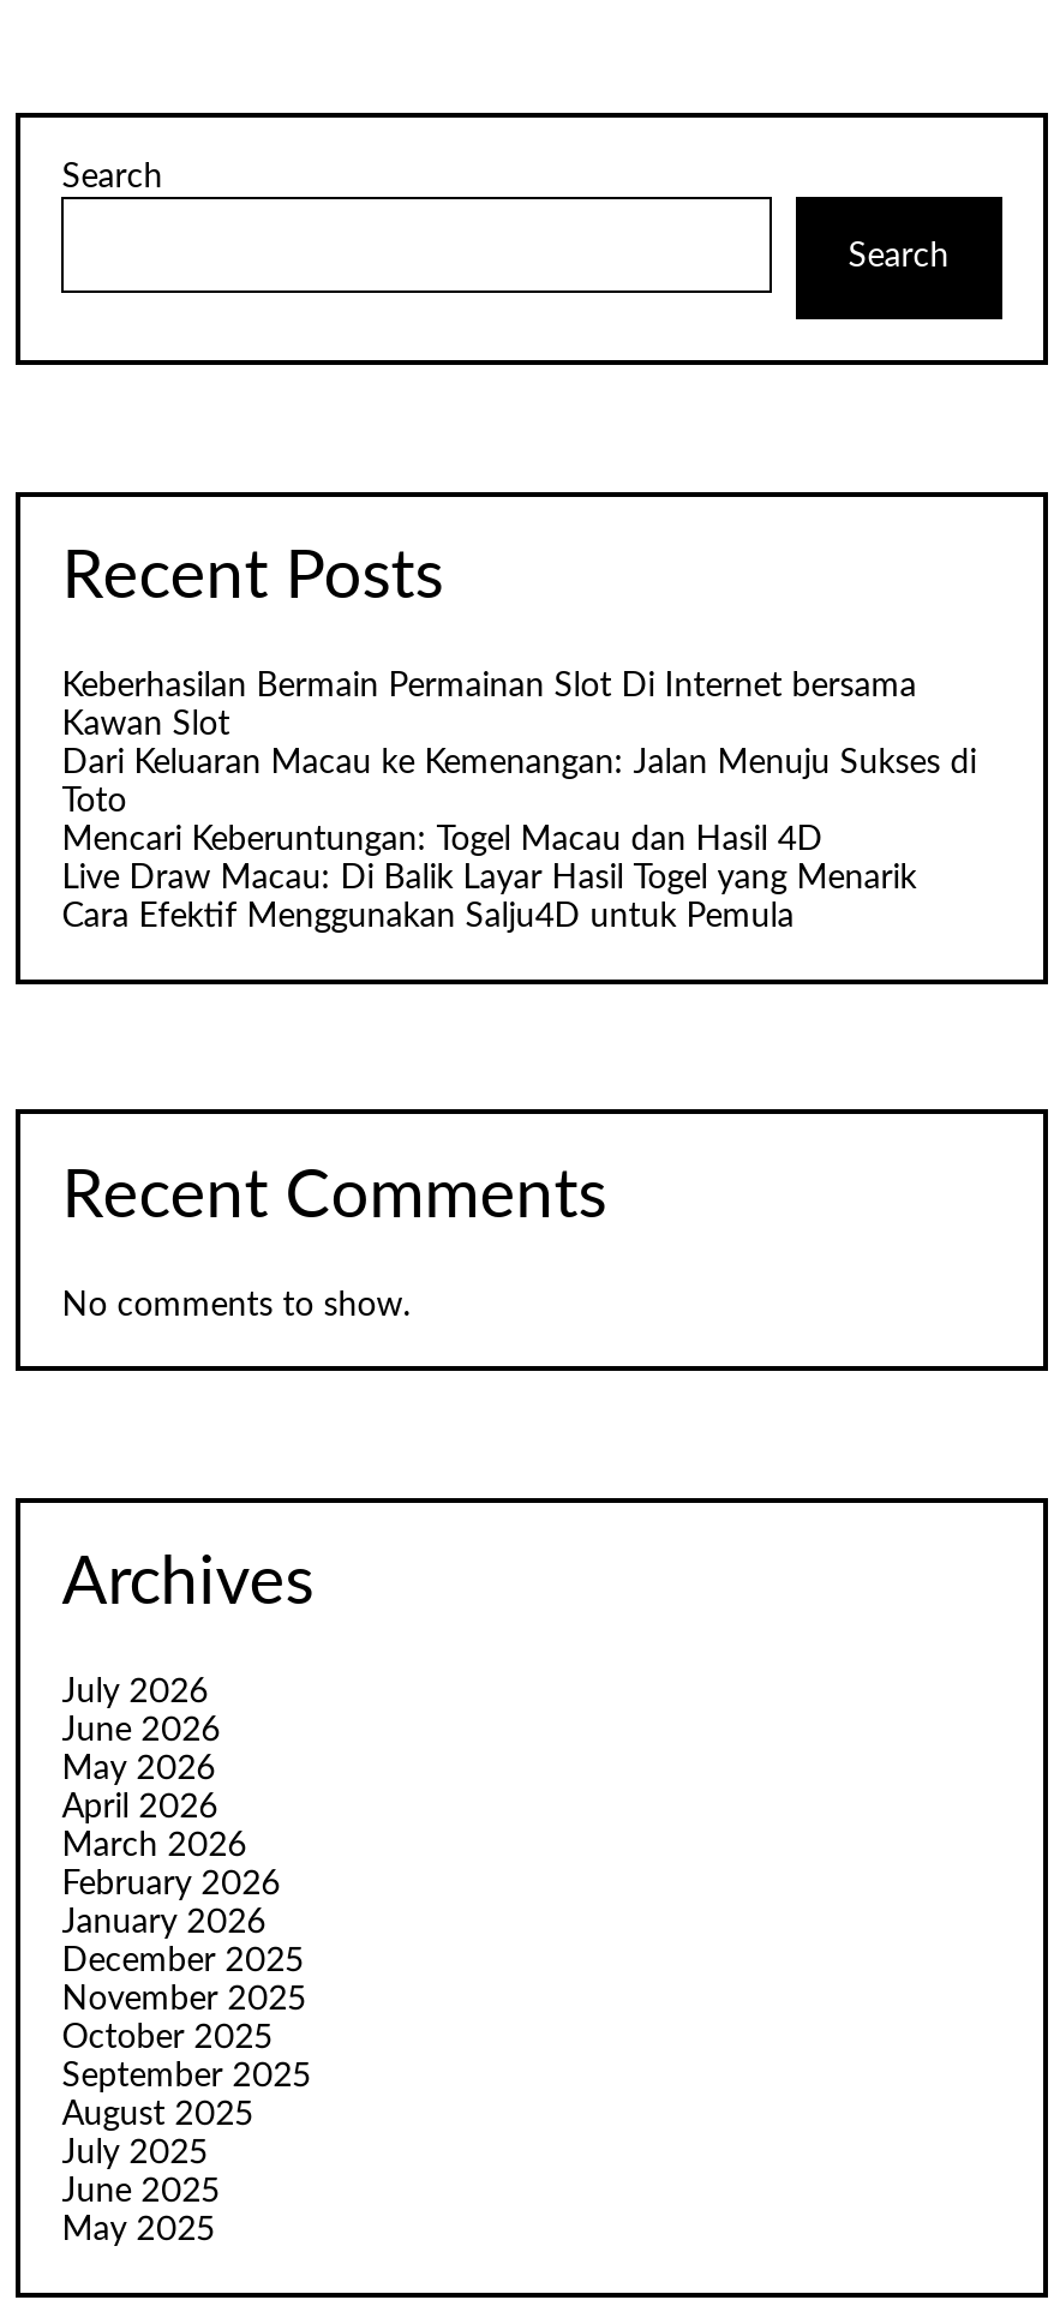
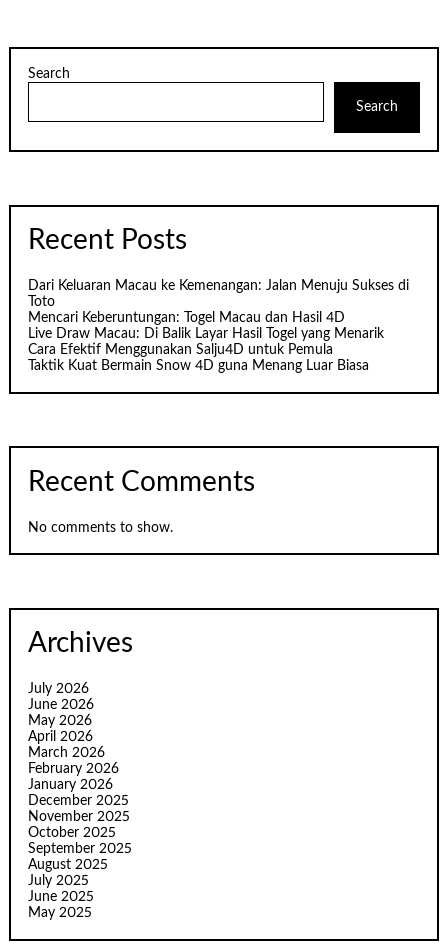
[62,671,916,743] Keberhasilan Bermain Permainan Slot Di Internet bersama | Kawan Slot -> none
moved [62,747,976,935] -> [28,279,409,357]: Dari Keluaran Macau ke Kemenangan: Jalan Menuju Sukses di | Toto | Mencari Keberuntungan: Togel Macau dan Hasil 4D | Live Draw Macau: Di Balik Layar Hasil Togel yang Menarik | Cara Efektif Menggunakan Salju4D untuk Pemula
none -> [28,359,369,373] Taktik Kuat Bermain Snow 4D guna Menang Luar Biasa

